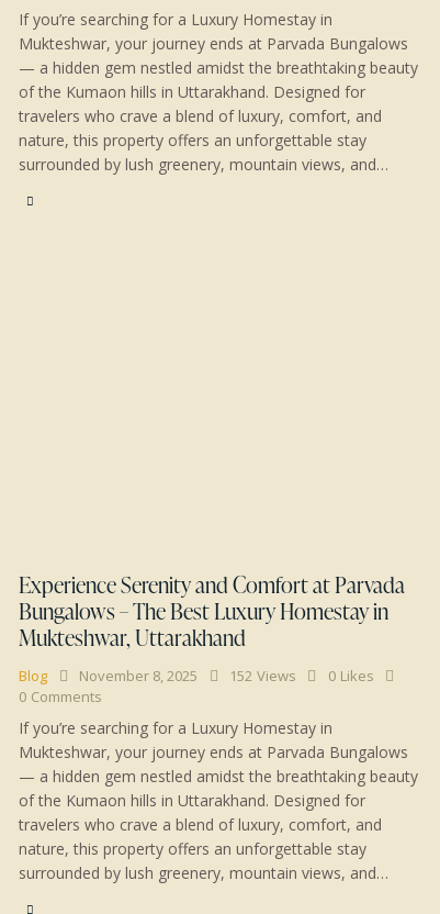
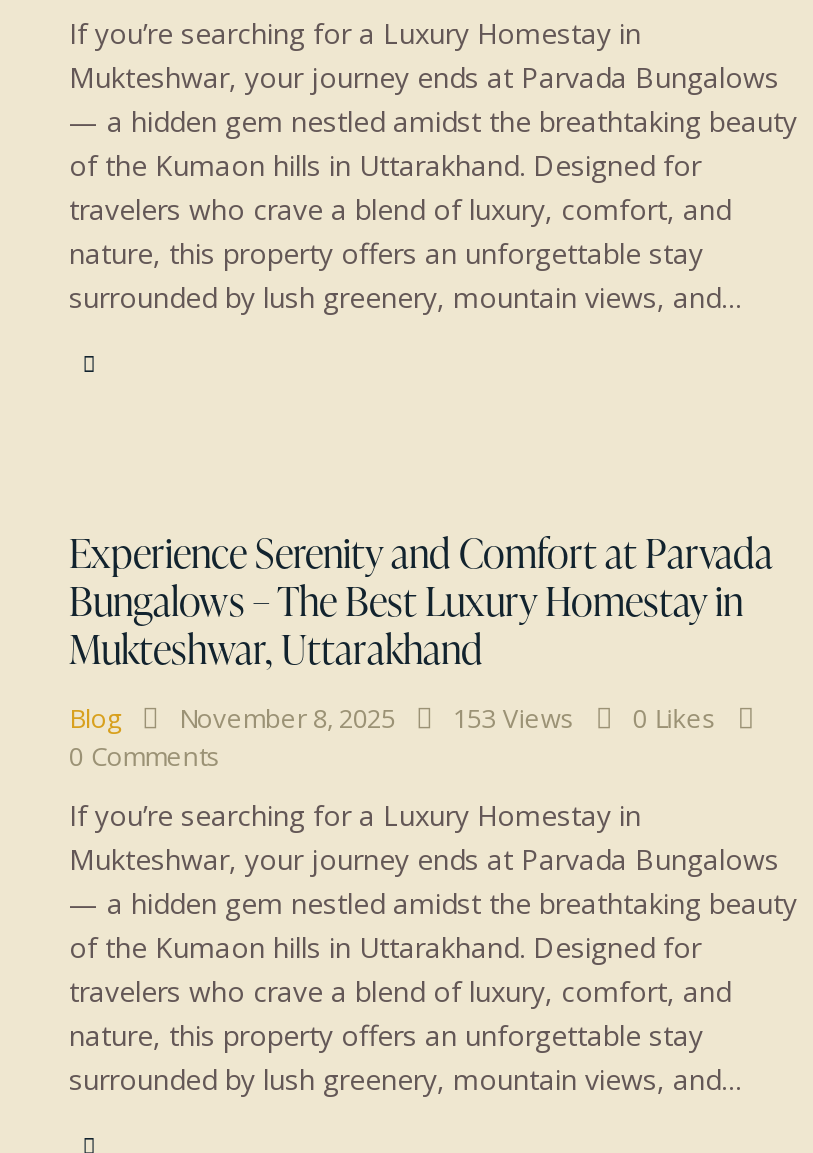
[19,666,374,685] Blog November 8, 2025 152 Views 0 Likes -> [69,701,717,737] Blog November 8, 2025 153 Views 0 Likes

